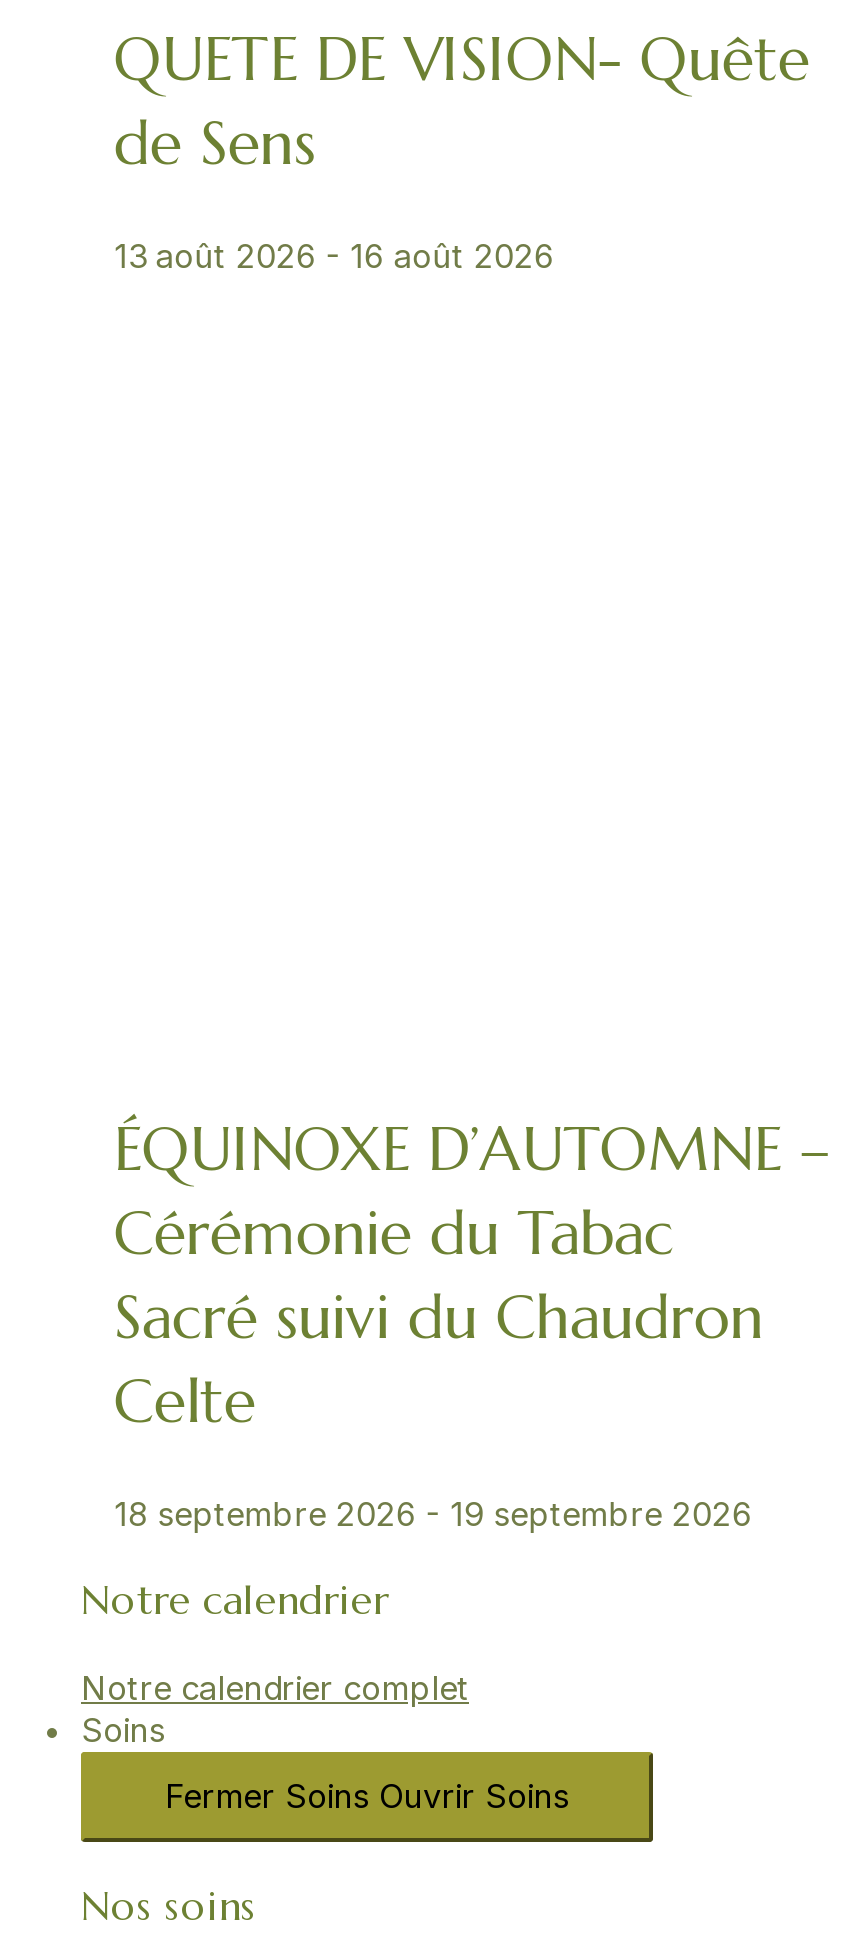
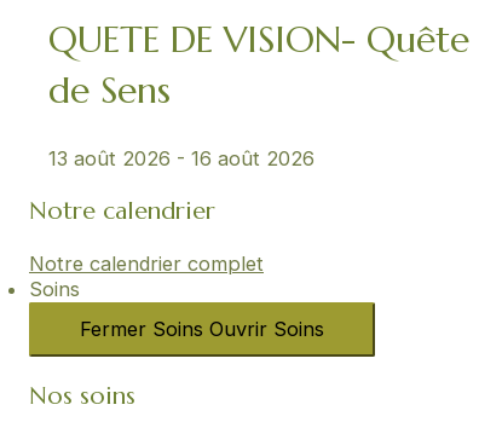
[114,1111,830,1533] ÉQUINOXE D’AUTOMNE – | Cérémonie du Tabac | Sacré suivi du Chaudron | Celte | 18 septembre 2026 - 19 septembre 2026 -> none

